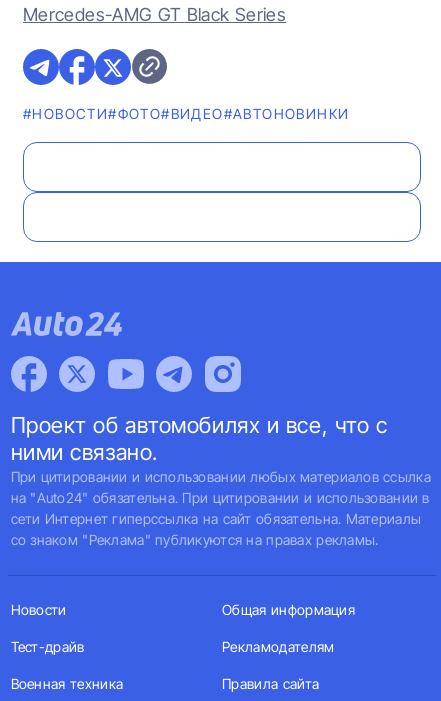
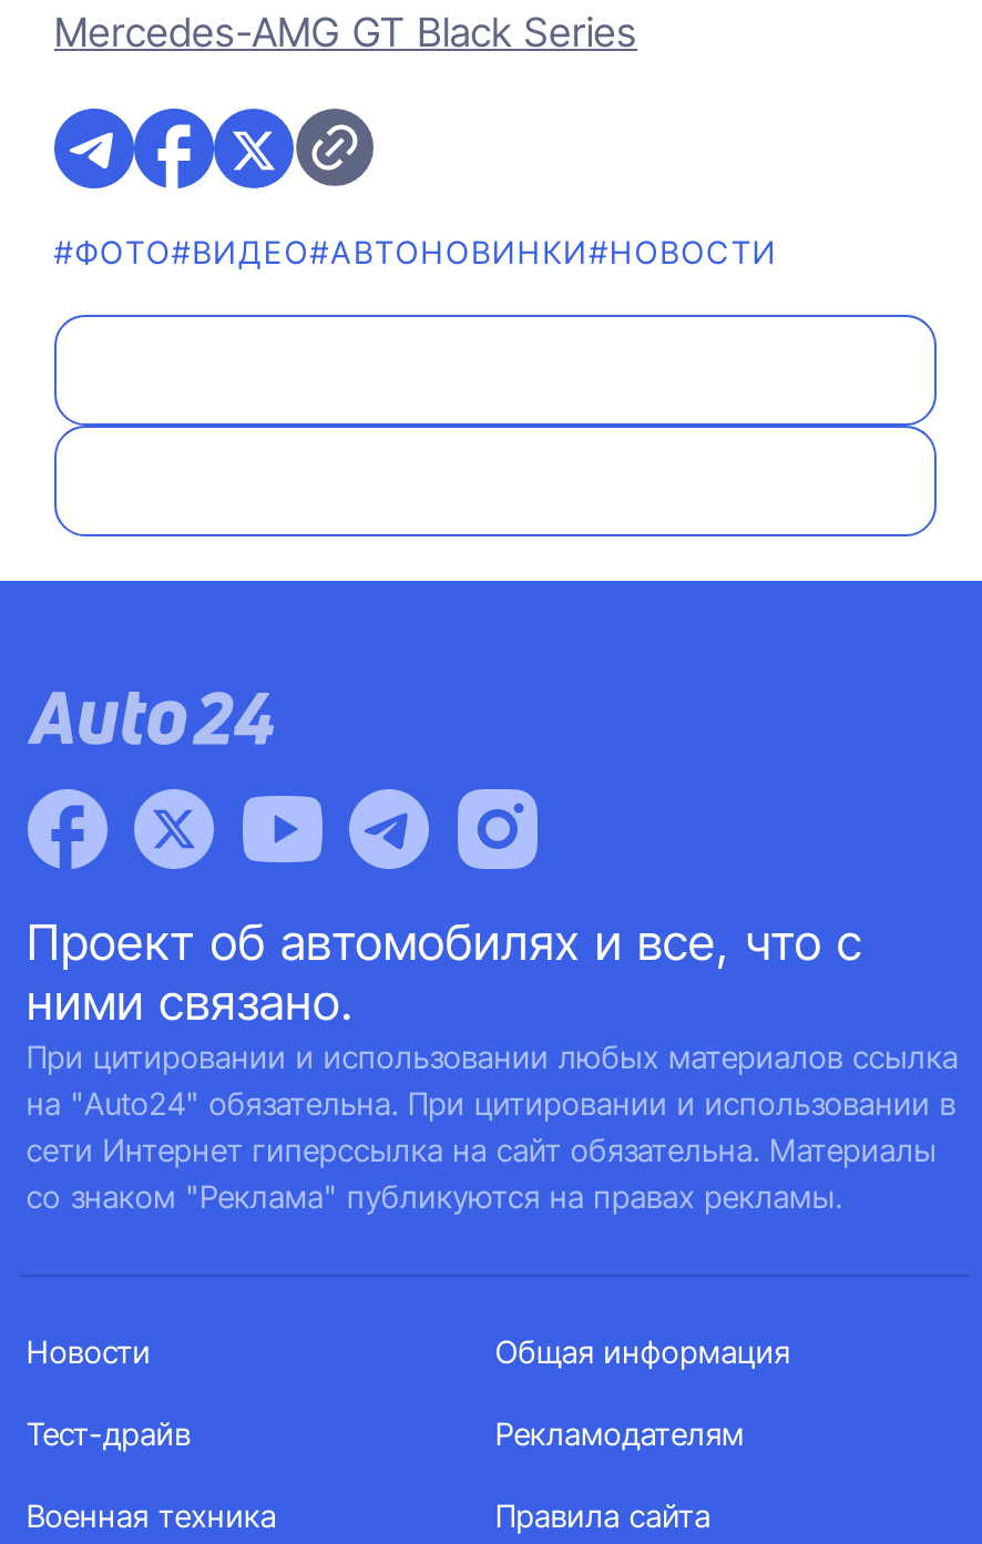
[23,105,349,122] #НОВОСТИ#ФОТО#ВИДЕО#AВТОНОВИНКИ -> [54,233,778,270] #ФОТО#ВИДЕО#AВТОНОВИНКИ#НОВОСТИ

